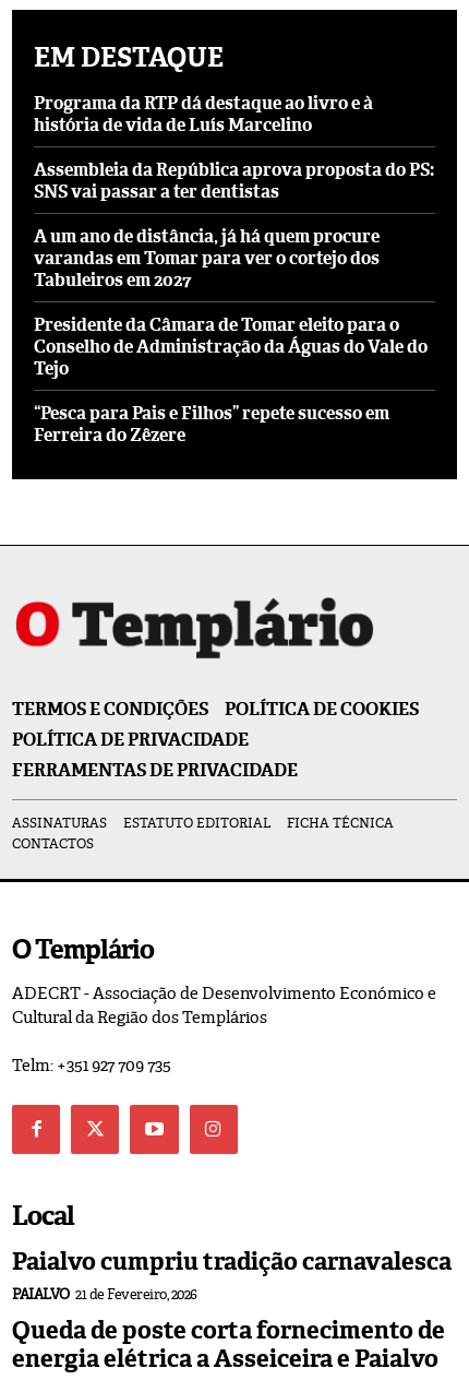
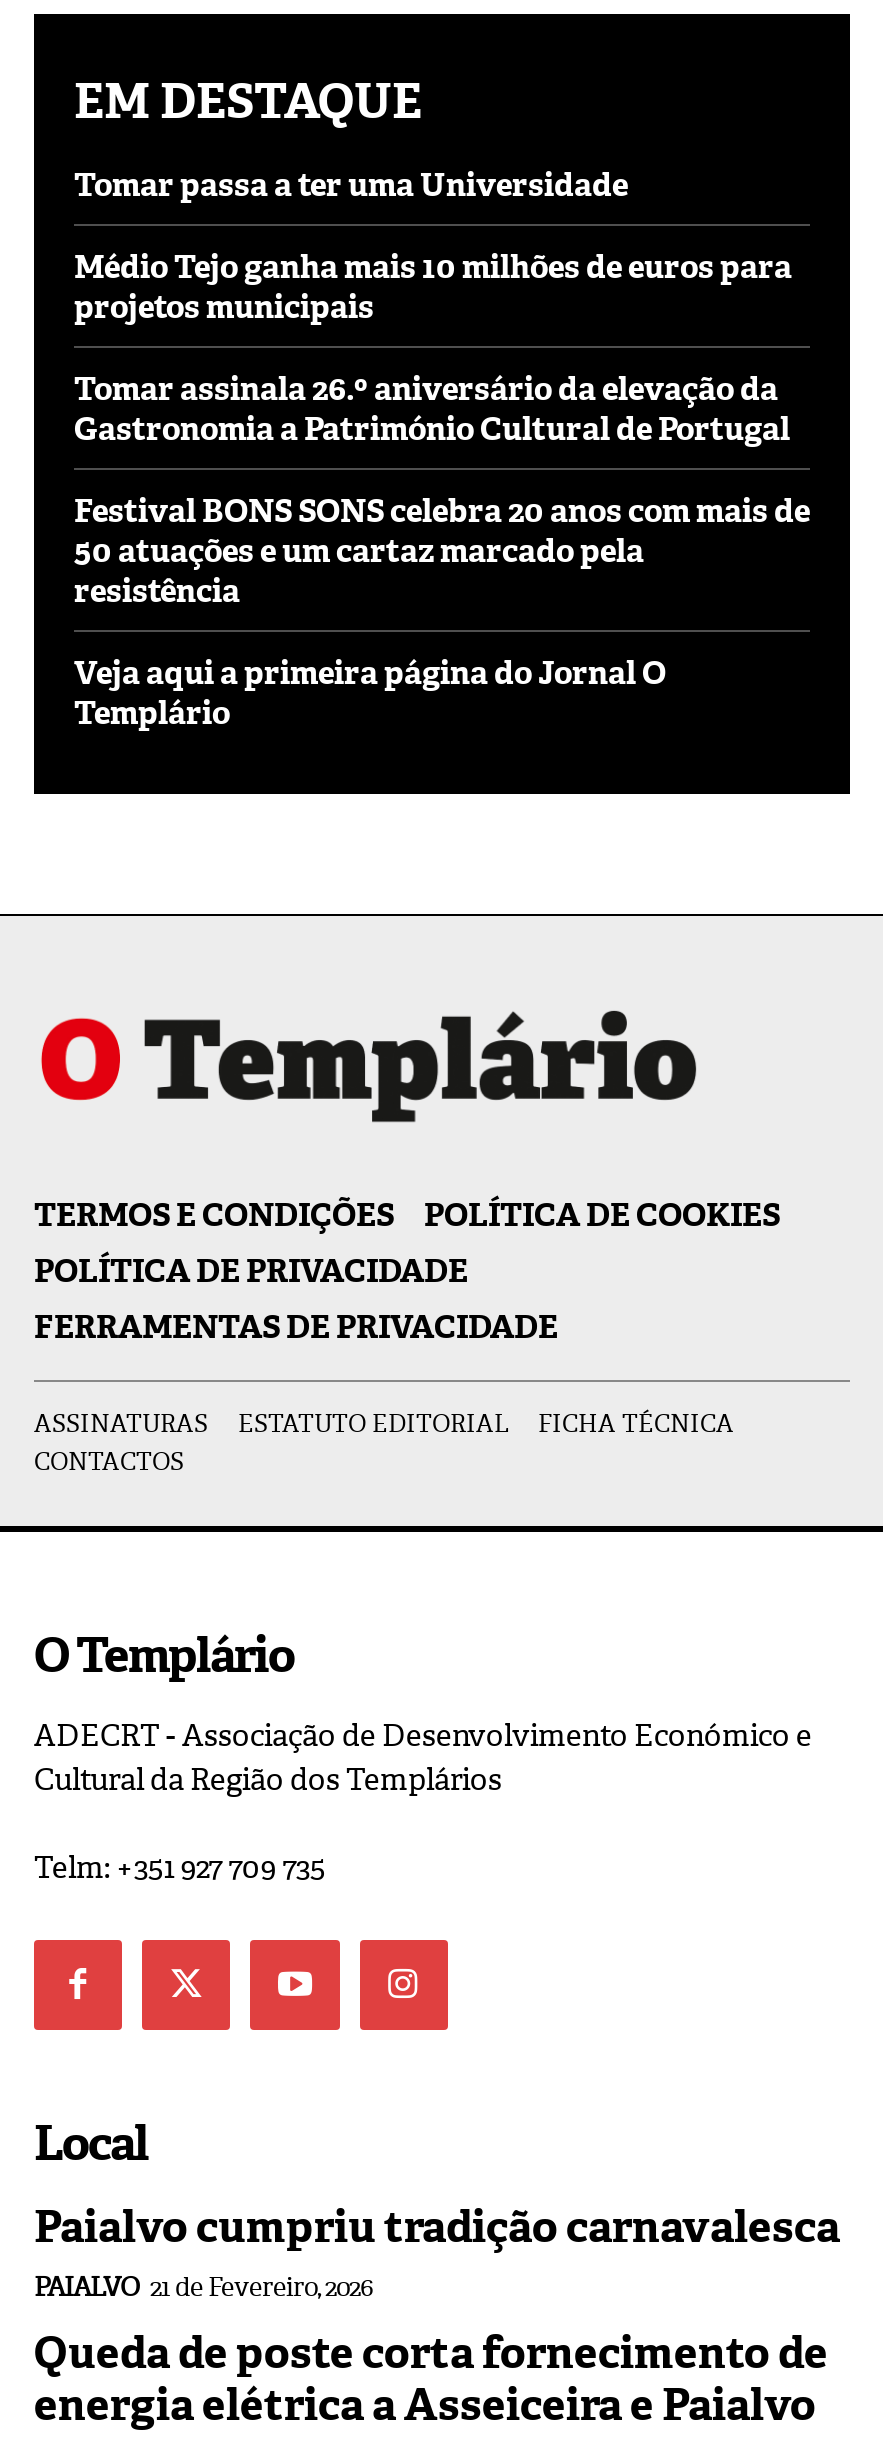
[34,91,373,136] Programa da RTP dá destaque ao livro e à | história de vida de Luís Marcelino -> [74,163,628,205] Tomar passa a ter uma Universidade
[34,158,434,203] Assembleia da República aprova proposta do PS: | SNS vai passar a ter dentistas -> [74,245,792,327] Médio Tejo ganha mais 10 milhões de euros para | projetos municipais
[34,225,380,291] A um ano de distância, já há quem procure | varandas em Tomar para ver o cortejo dos | Tabuleiros em 2027 -> [74,367,790,449] Tomar assinala 26.º aniversário da elevação da | Gastronomia a Património Cultural de Portugal
[34,313,428,380] Presidente da Câmara de Tomar eleito para o | Conselho de Administração da Águas do Vale do | Tejo -> [74,489,810,611] Festival BONS SONS celebra 20 anos com mais de | 50 atuações e um cartaz marcado pela | resistência
[34,401,389,446] “Pesca para Pais e Filhos” repete sucesso em | Ferreira do Zêzere -> [74,651,666,733] Veja aqui a primeira página do Jornal O | Templário

